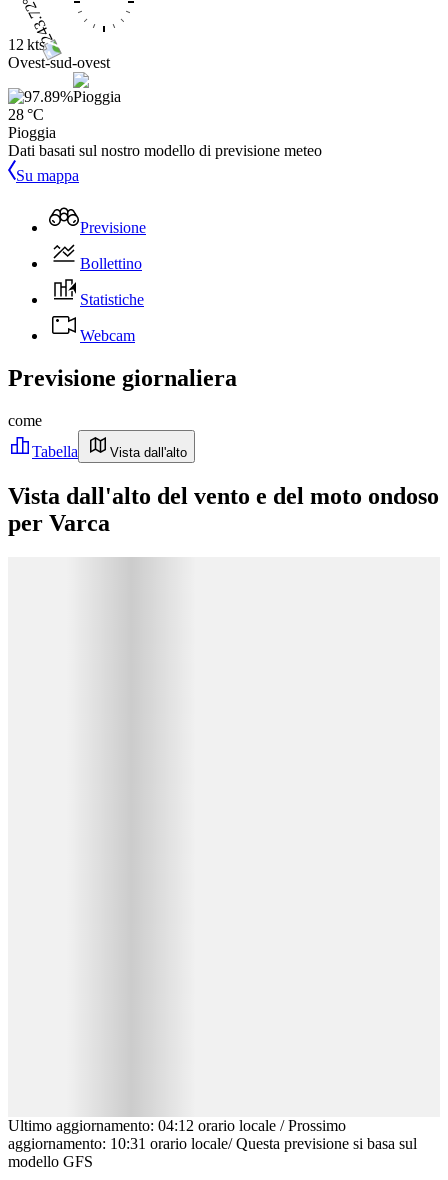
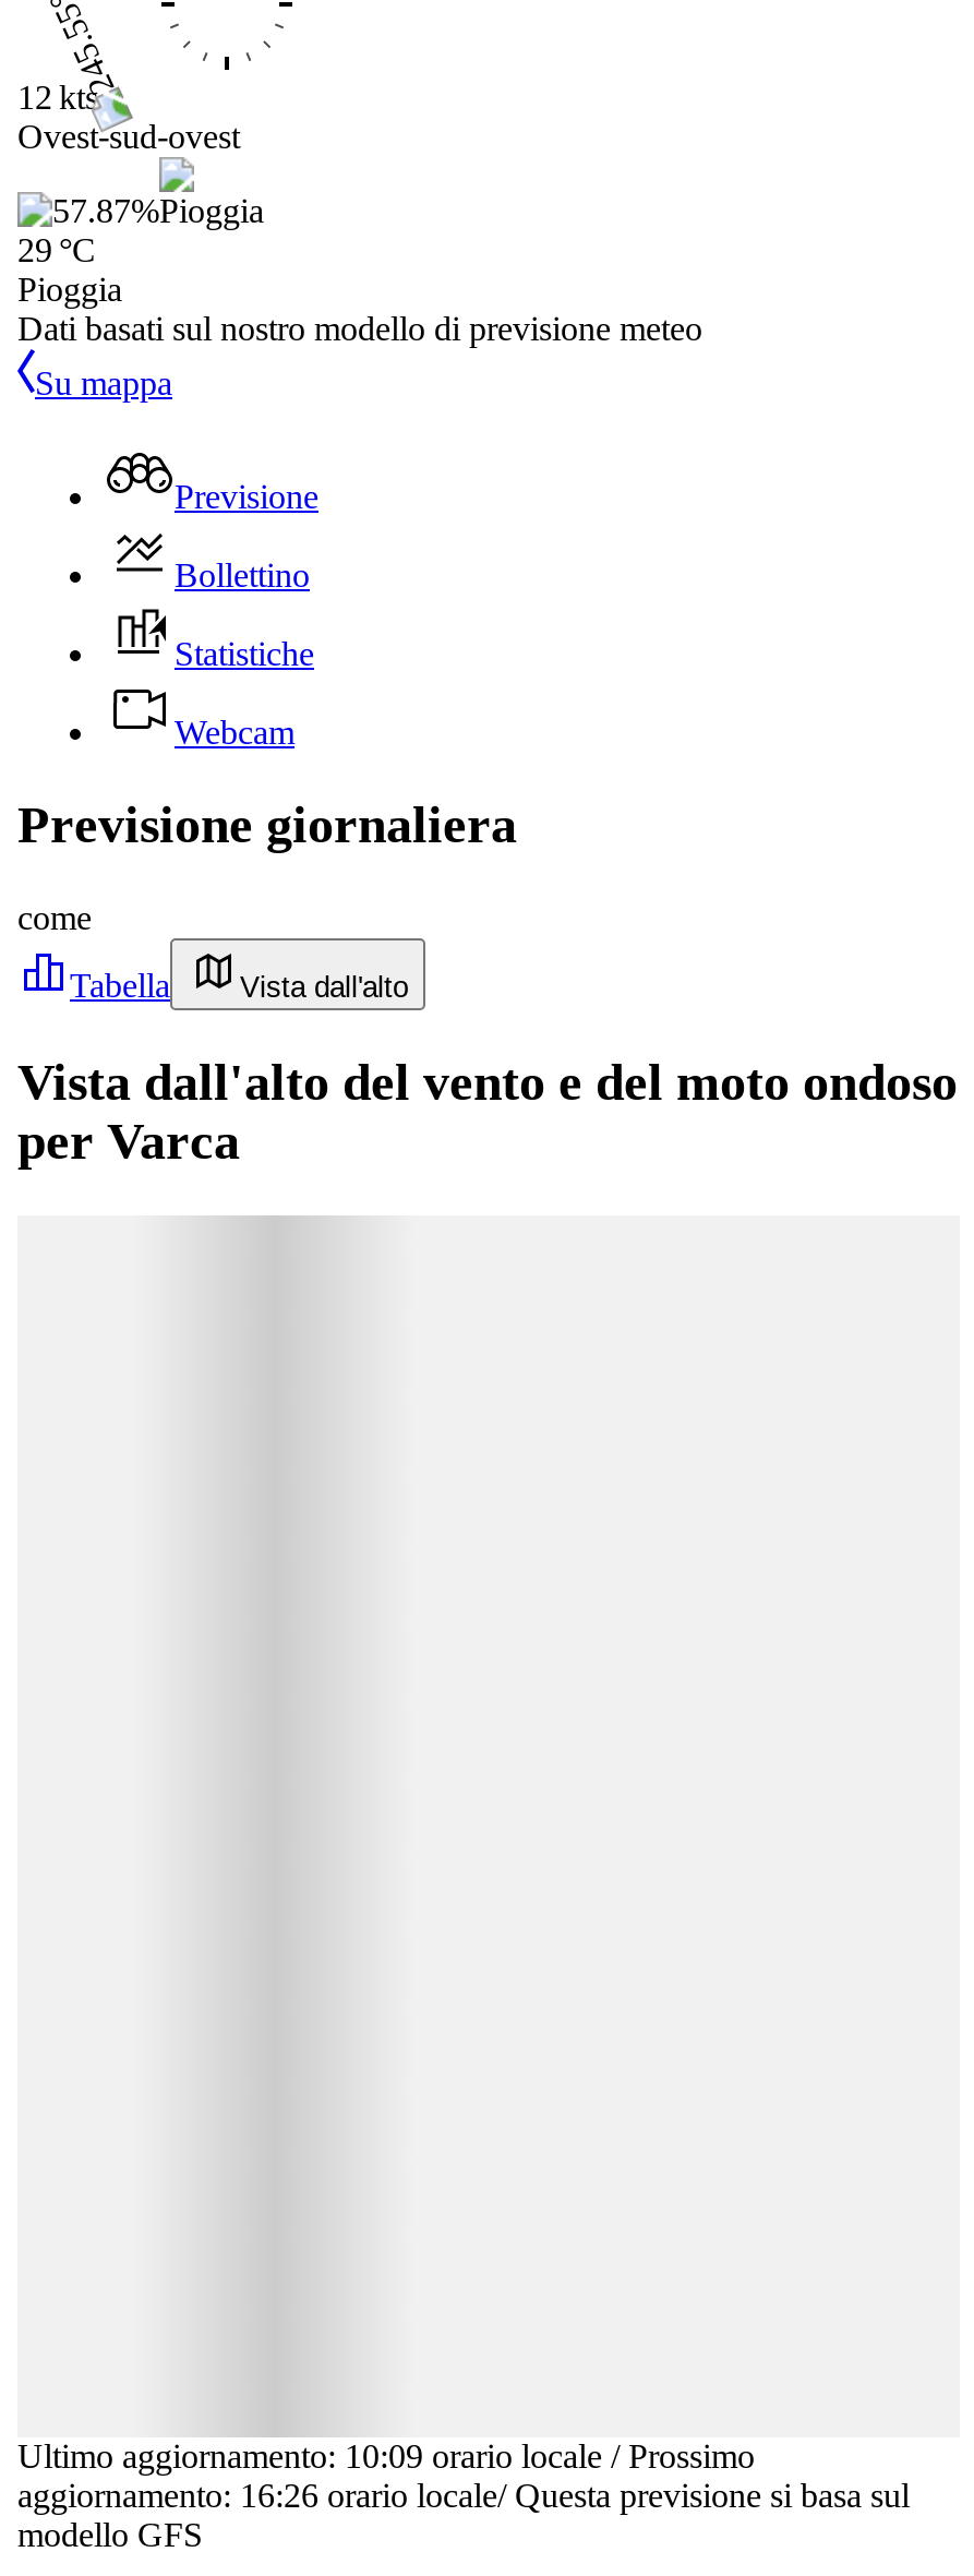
[8,106,44,123] 28 °C -> [17,231,96,268] 29 °C
[8,1116,346,1133] Ultimo aggiornamento: 04:12 orario locale / Prossimo -> [17,2436,755,2473] Ultimo aggiornamento: 10:09 orario locale / Prossimo
[8,1134,417,1151] aggiornamento: 10:31 orario locale/ Questa previsione si basa sul -> [17,2476,910,2513] aggiornamento: 16:26 orario locale/ Questa previsione si basa sul

